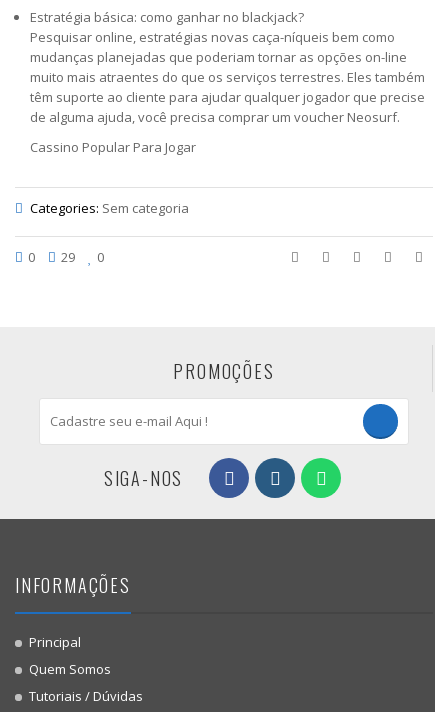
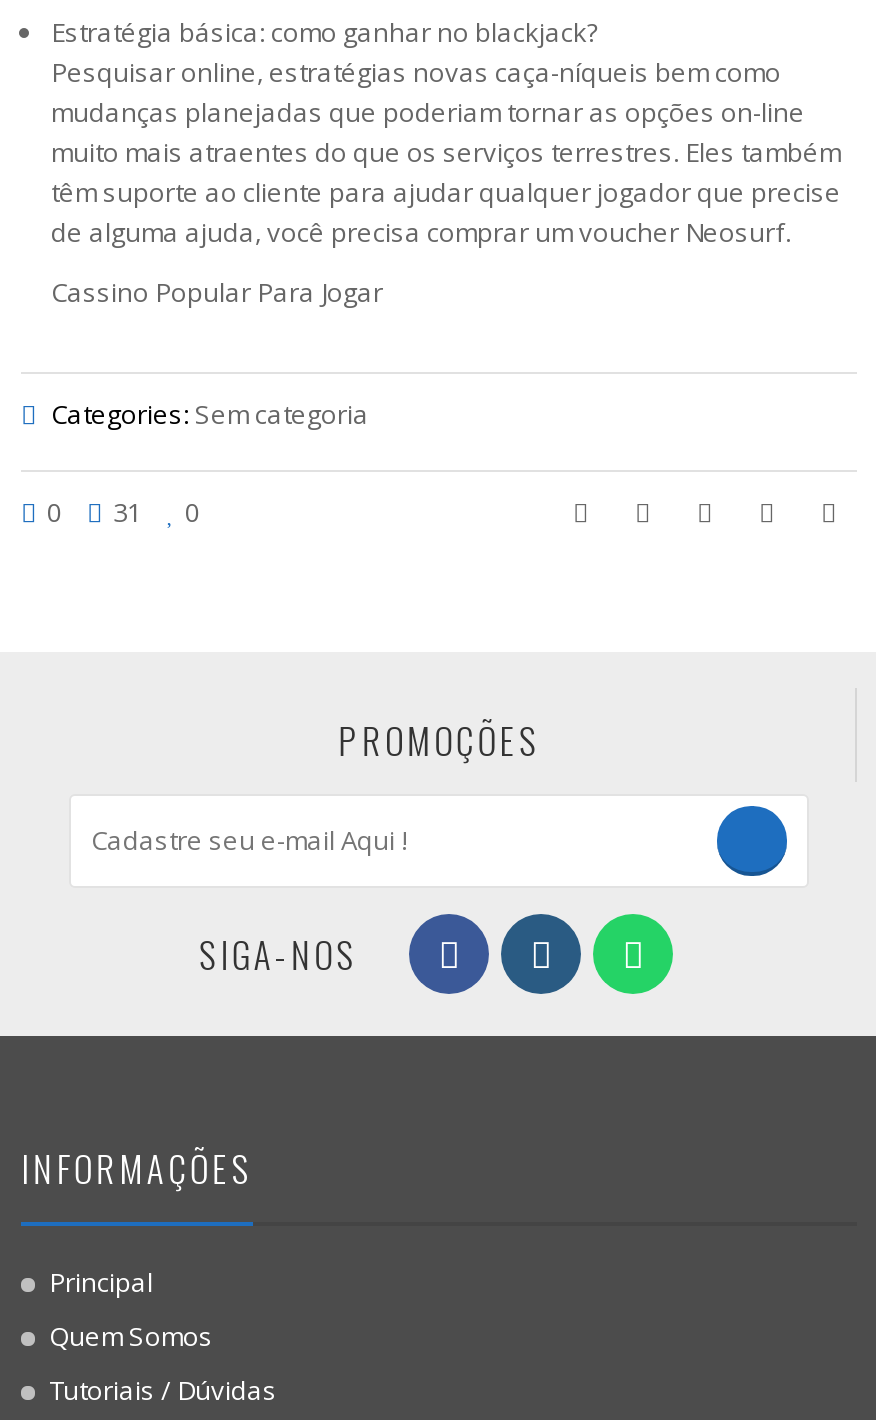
[28,248,104,266] 0 29 0 -> [47,494,199,530] 0 31 0

